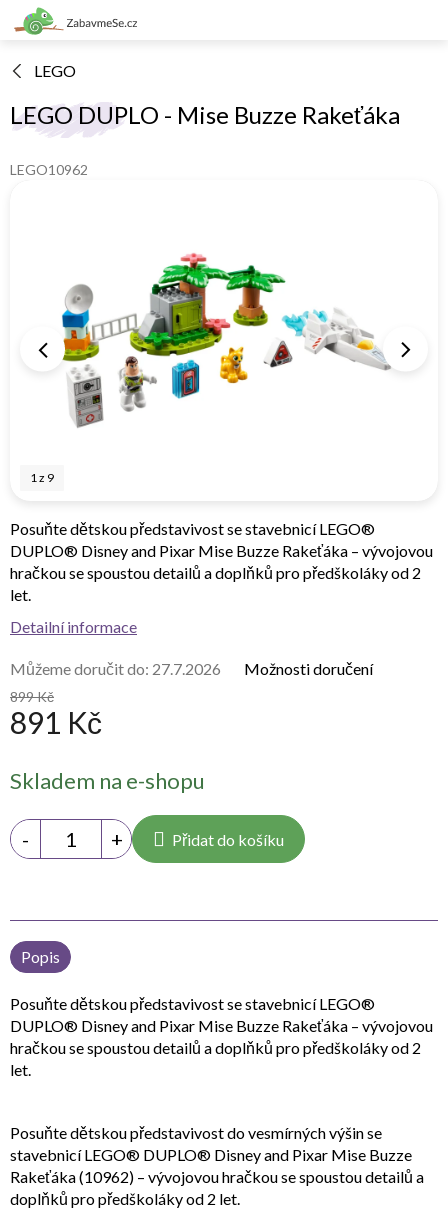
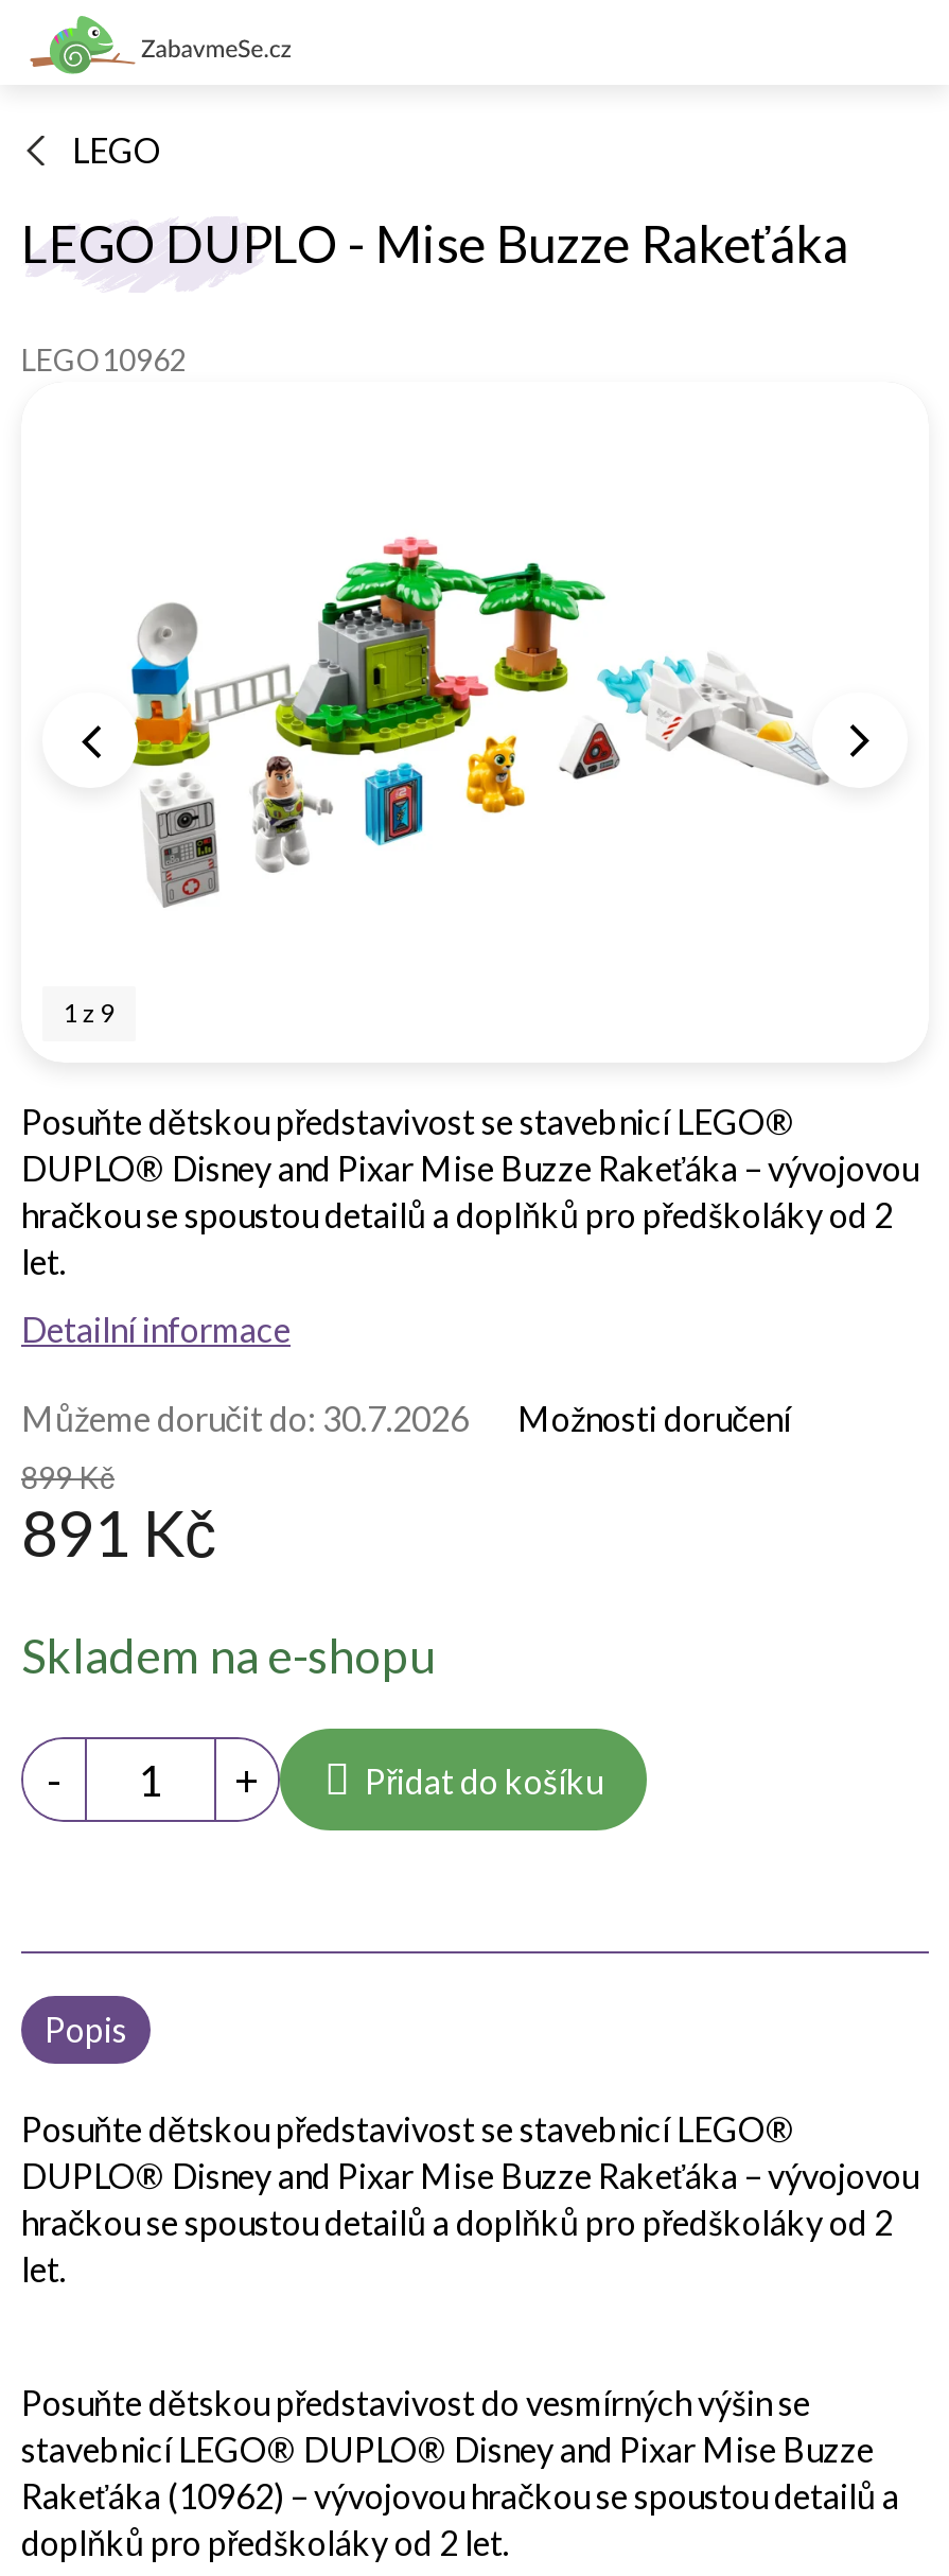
[10,659,221,678] Můžeme doručit do: 27.7.2026 -> [21,1398,469,1438] Můžeme doručit do: 30.7.2026

